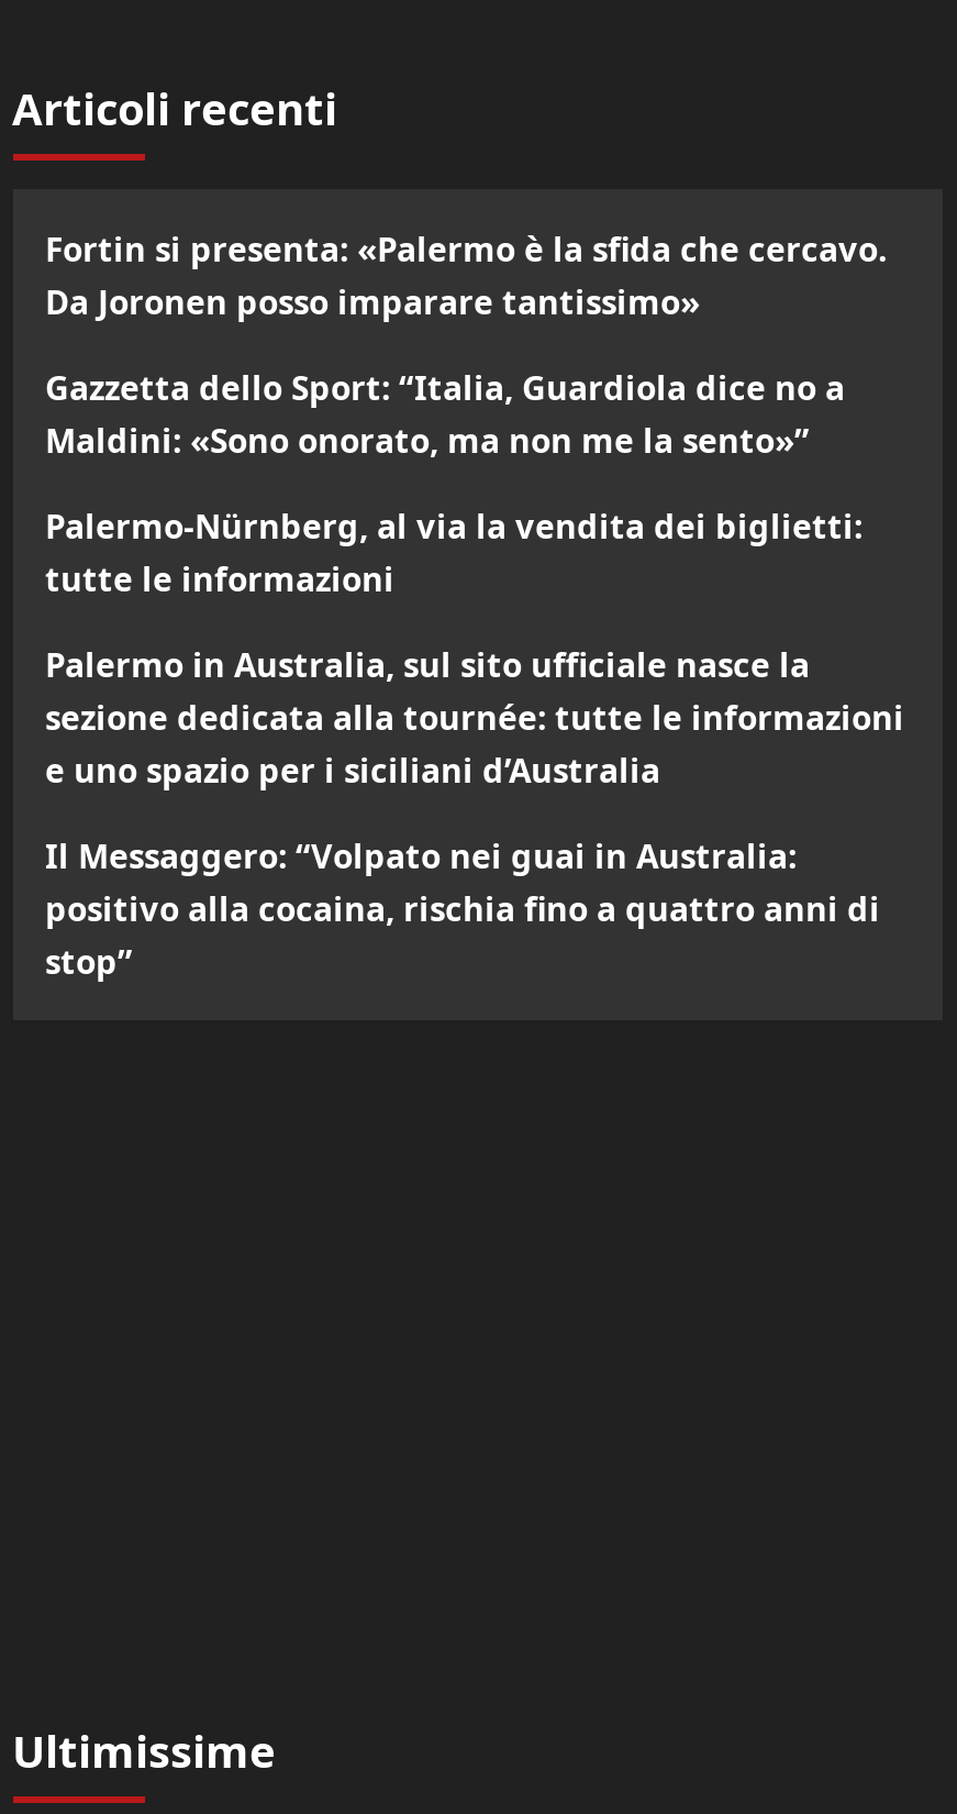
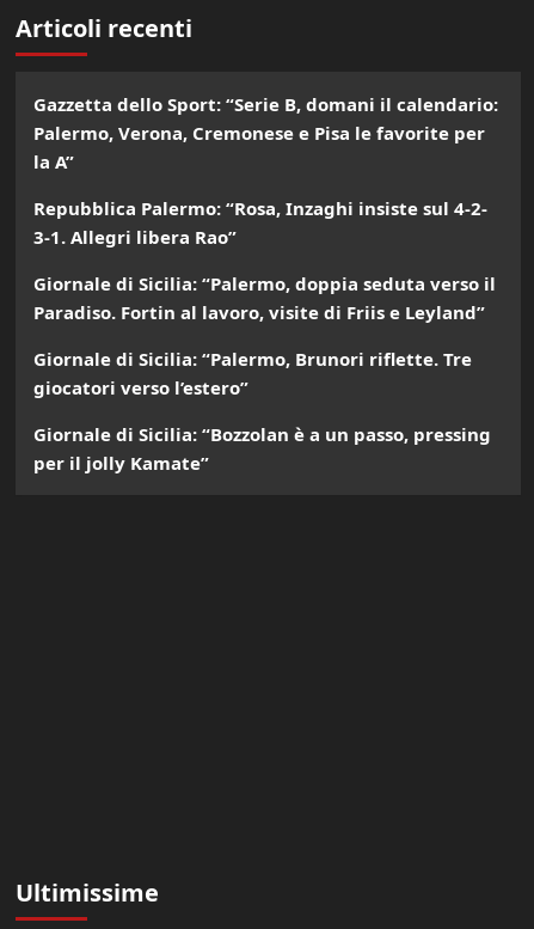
[45,226,887,322] Fortin si presenta: «Palermo è la sfida che cercavo. | Da Joronen posso imparare tantissimo» -> [33,92,498,173] Gazzetta dello Sport: “Serie B, domani il calendario: | Palermo, Verona, Cremonese e Pisa le favorite per | la A”
[45,364,845,461] Gazzetta dello Sport: “Italia, Guardiola dice no a | Maldini: «Sono onorato, ma non me la sento»” -> [33,196,487,248] Repubblica Palermo: “Rosa, Inzaghi insiste sul 4-2- | 3-1. Allegri libera Rao”
[45,503,863,599] Palermo-Nürnberg, al via la vendita dei biglietti: | tutte le informazioni -> [33,271,495,324] Giornale di Sicilia: “Palermo, doppia seduta verso il | Paradiso. Fortin al lavoro, visite di Friis e Leyland”
[45,641,904,791] Palermo in Australia, sul sito ufficiale nasce la | sezione dedicata alla tournée: tutte le informazioni | e uno spazio per i siciliani d’Australia -> [33,346,471,399] Giornale di Sicilia: “Palermo, Brunori riflette. Tre | giocatori verso l’estero”
[45,832,880,982] Il Messaggero: “Volpato nei guai in Australia: | positivo alla cocaina, rischia fino a quattro anni di | stop” -> [33,422,490,474] Giornale di Sicilia: “Bozzolan è a un passo, pressing | per il jolly Kamate”

